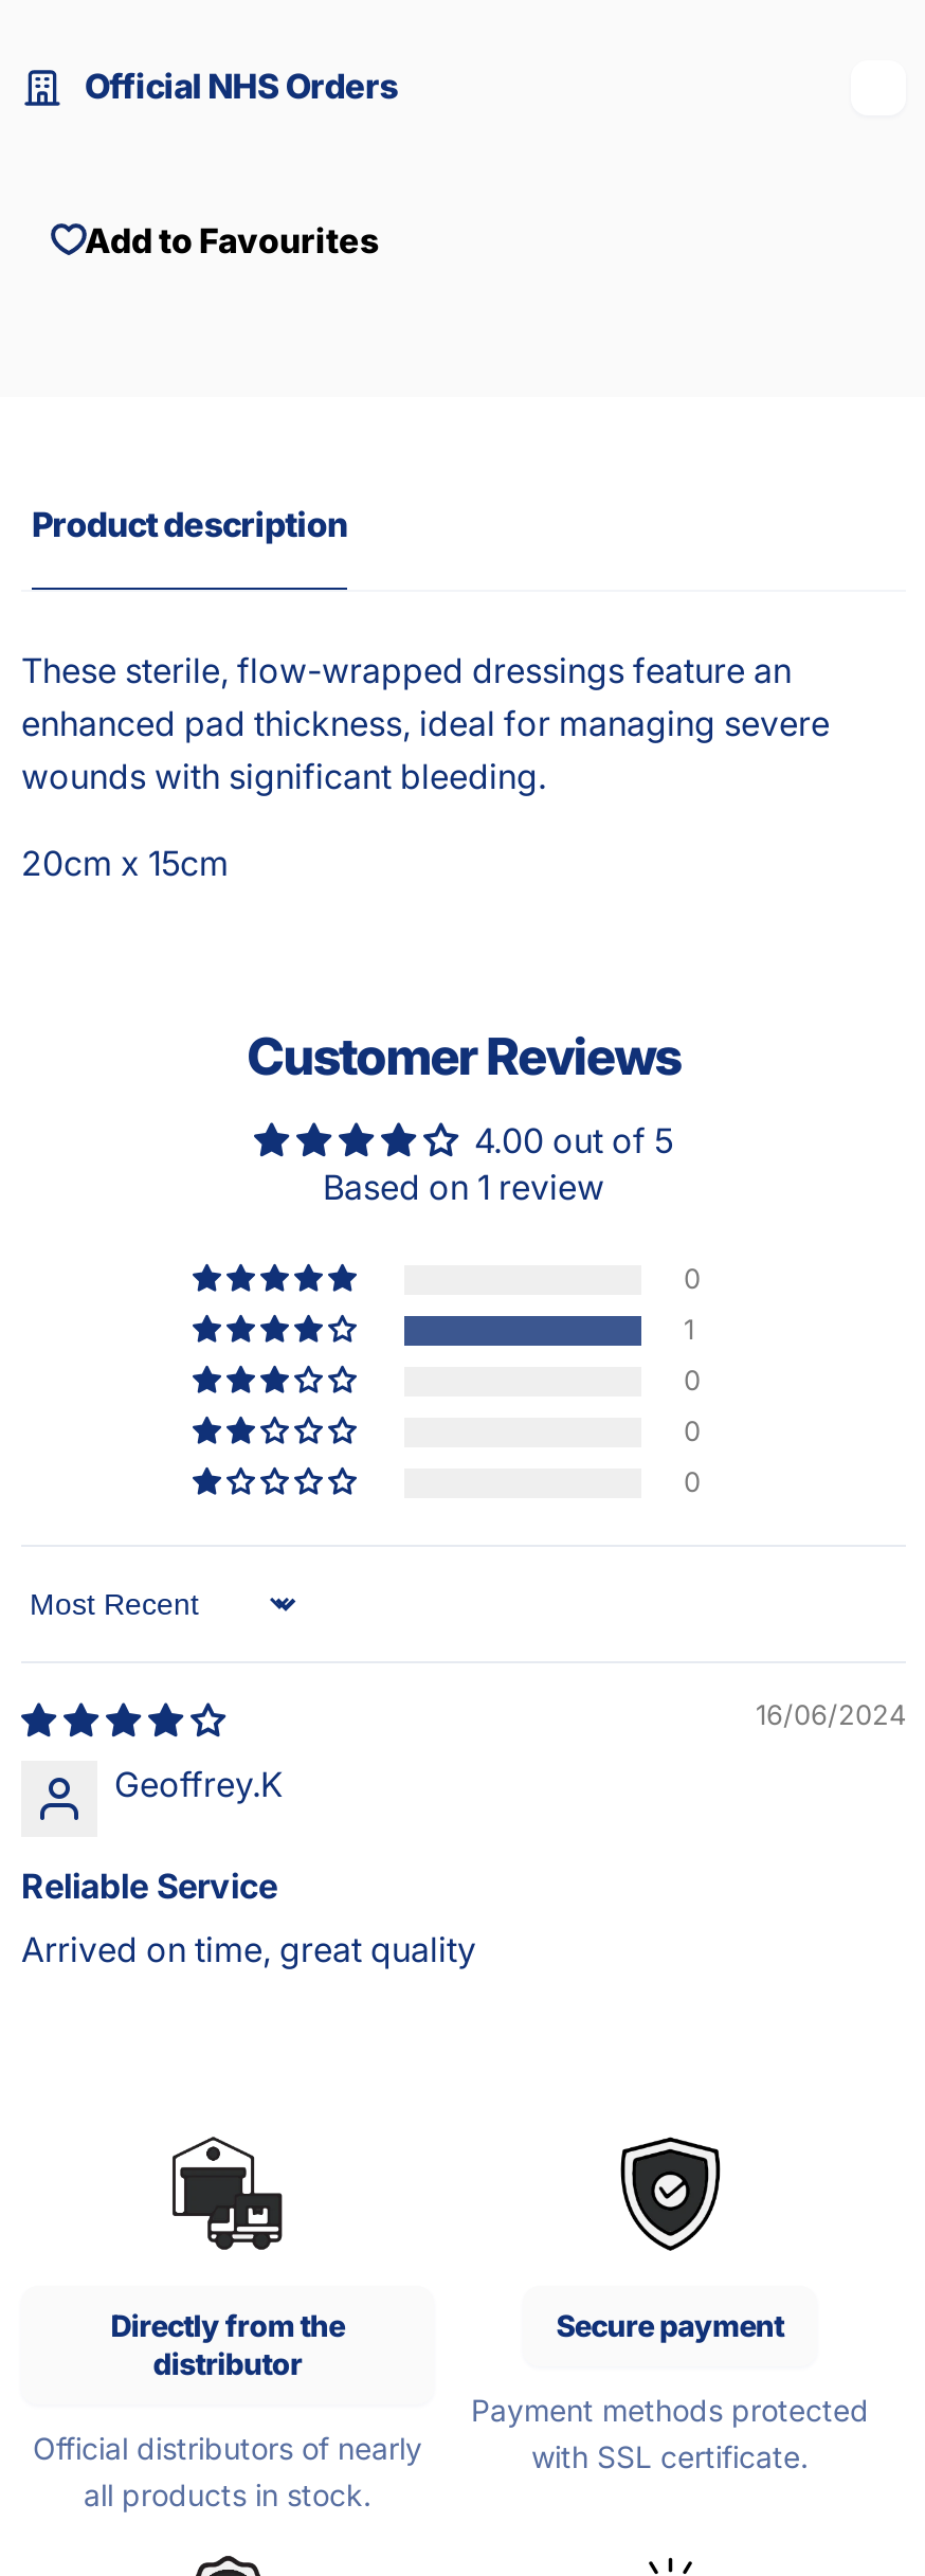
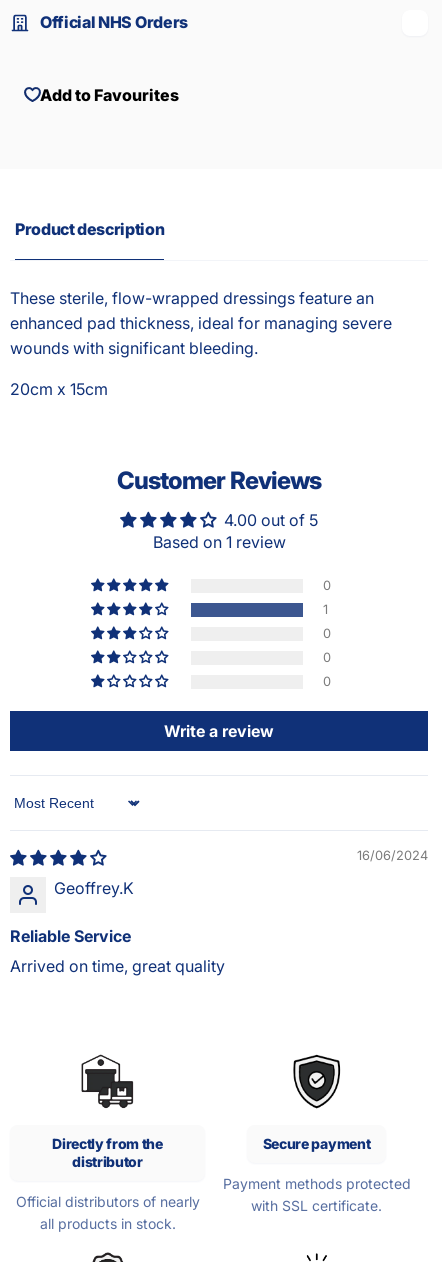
none -> [164,721,274,741] Write a review

